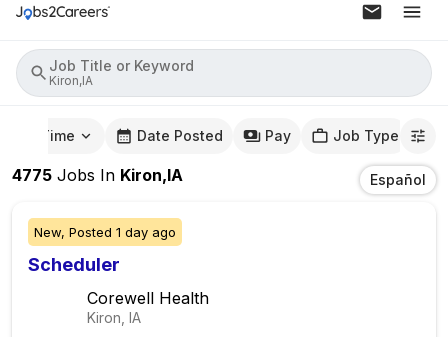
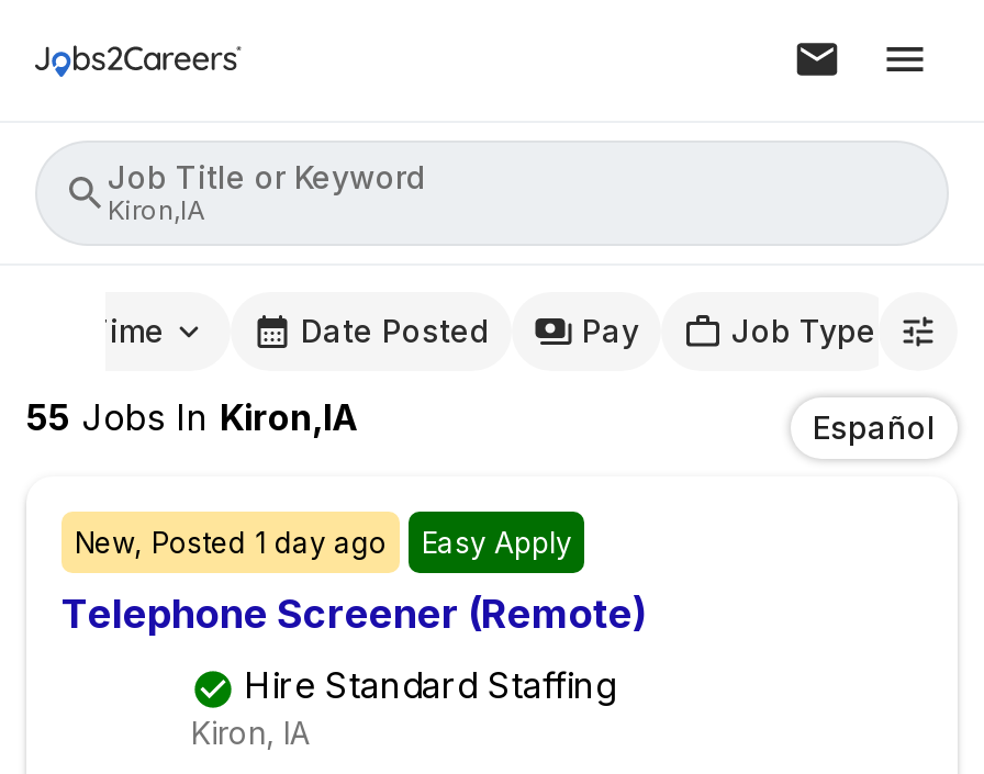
[12,165,183,185] 4775 Jobs In Kiron,IA -> [26,395,358,439] 55 Jobs In Kiron,IA
[28,254,209,308] Scheduler | Corewell Health -> [62,525,648,707] Easy Apply | Telephone Screener (Remote) | Hire Standard Staffing

